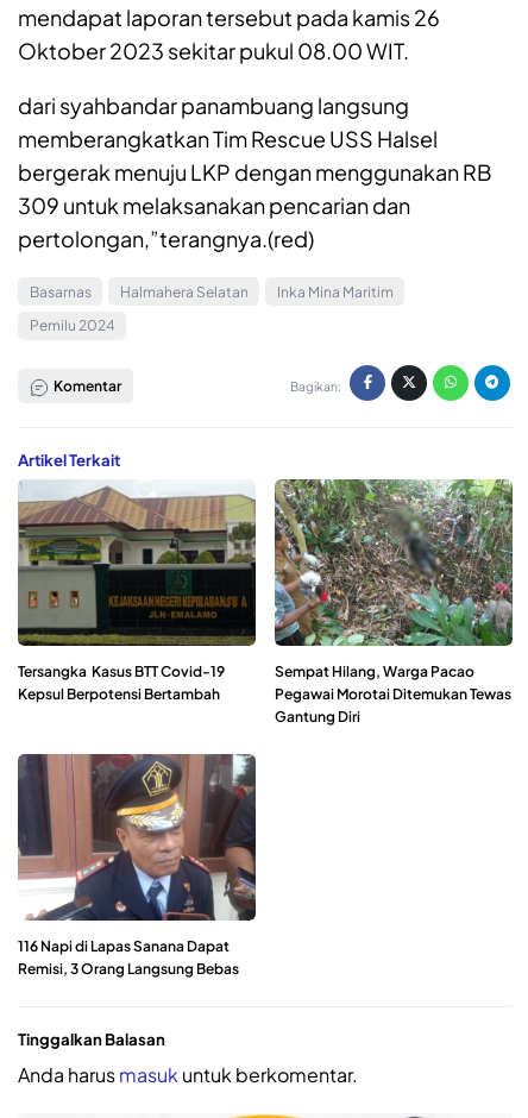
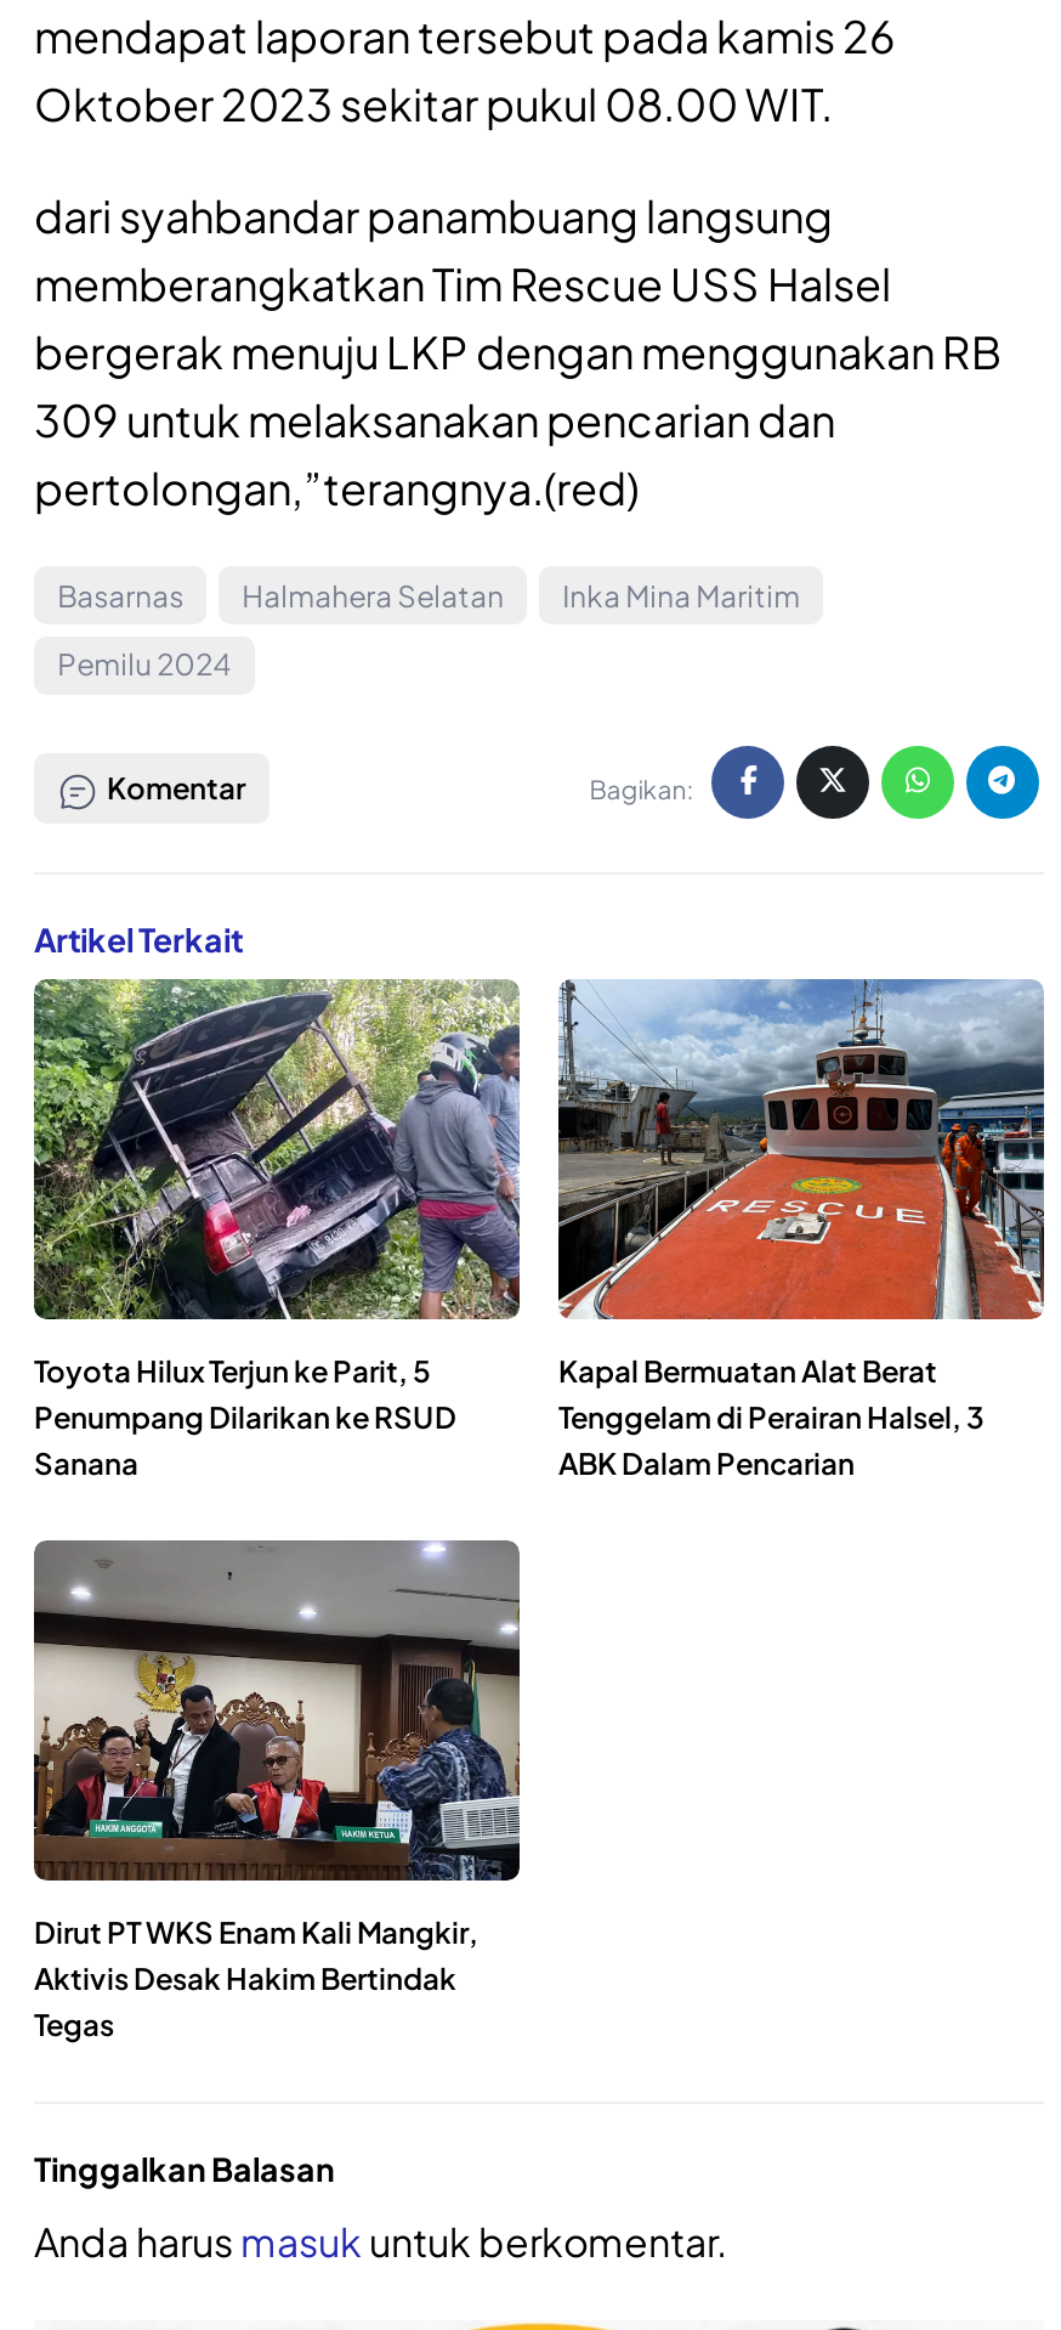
[18,479,257,703] [image] | Tersangka Kasus BTT Covid-19 | Kepsul Berpotensi Bertambah -> [32,977,522,1483] [image] | Toyota Hilux Terjun ke Parit, 5 | Penumpang Dilarikan ke RSUD | Sanana
[274,478,513,726] [image] | Sempat Hilang, Warga Pacao | Pegawai Morotai Ditemukan Tewas | Gantung Diri -> [556,977,1044,1483] [image] | Kapal Bermuatan Alat Berat | Tenggelam di Perairan Halsel, 3 | ABK Dalam Pencarian
[18,753,257,978] [image] | 116 Napi di Lapas Sanana Dapat | Remisi, 3 Orang Langsung Bebas -> [32,1540,520,2044] [image] | Dirut PT WKS Enam Kali Mangkir, | Aktivis Desak Hakim Bertindak | Tegas

